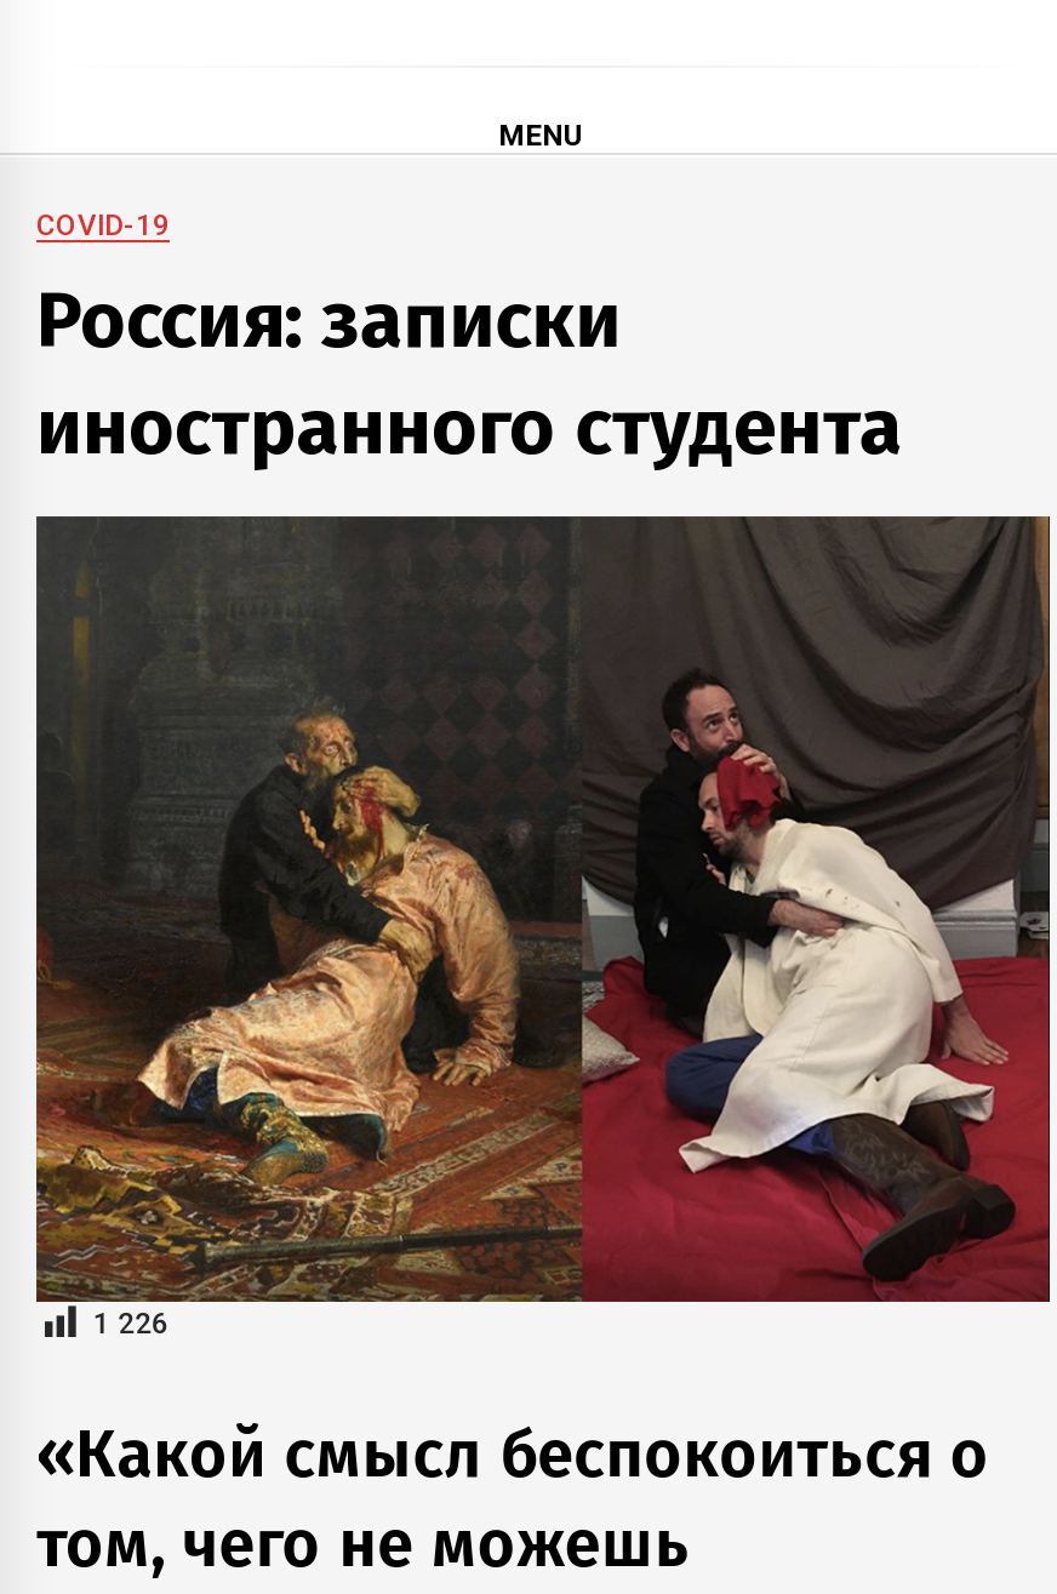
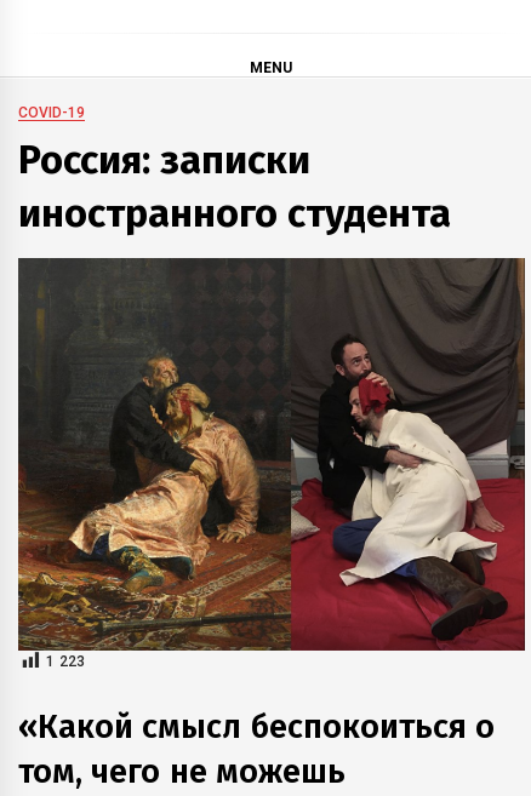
[93,1307,169,1341] 1 226 -> [46,653,84,670] 1 223

